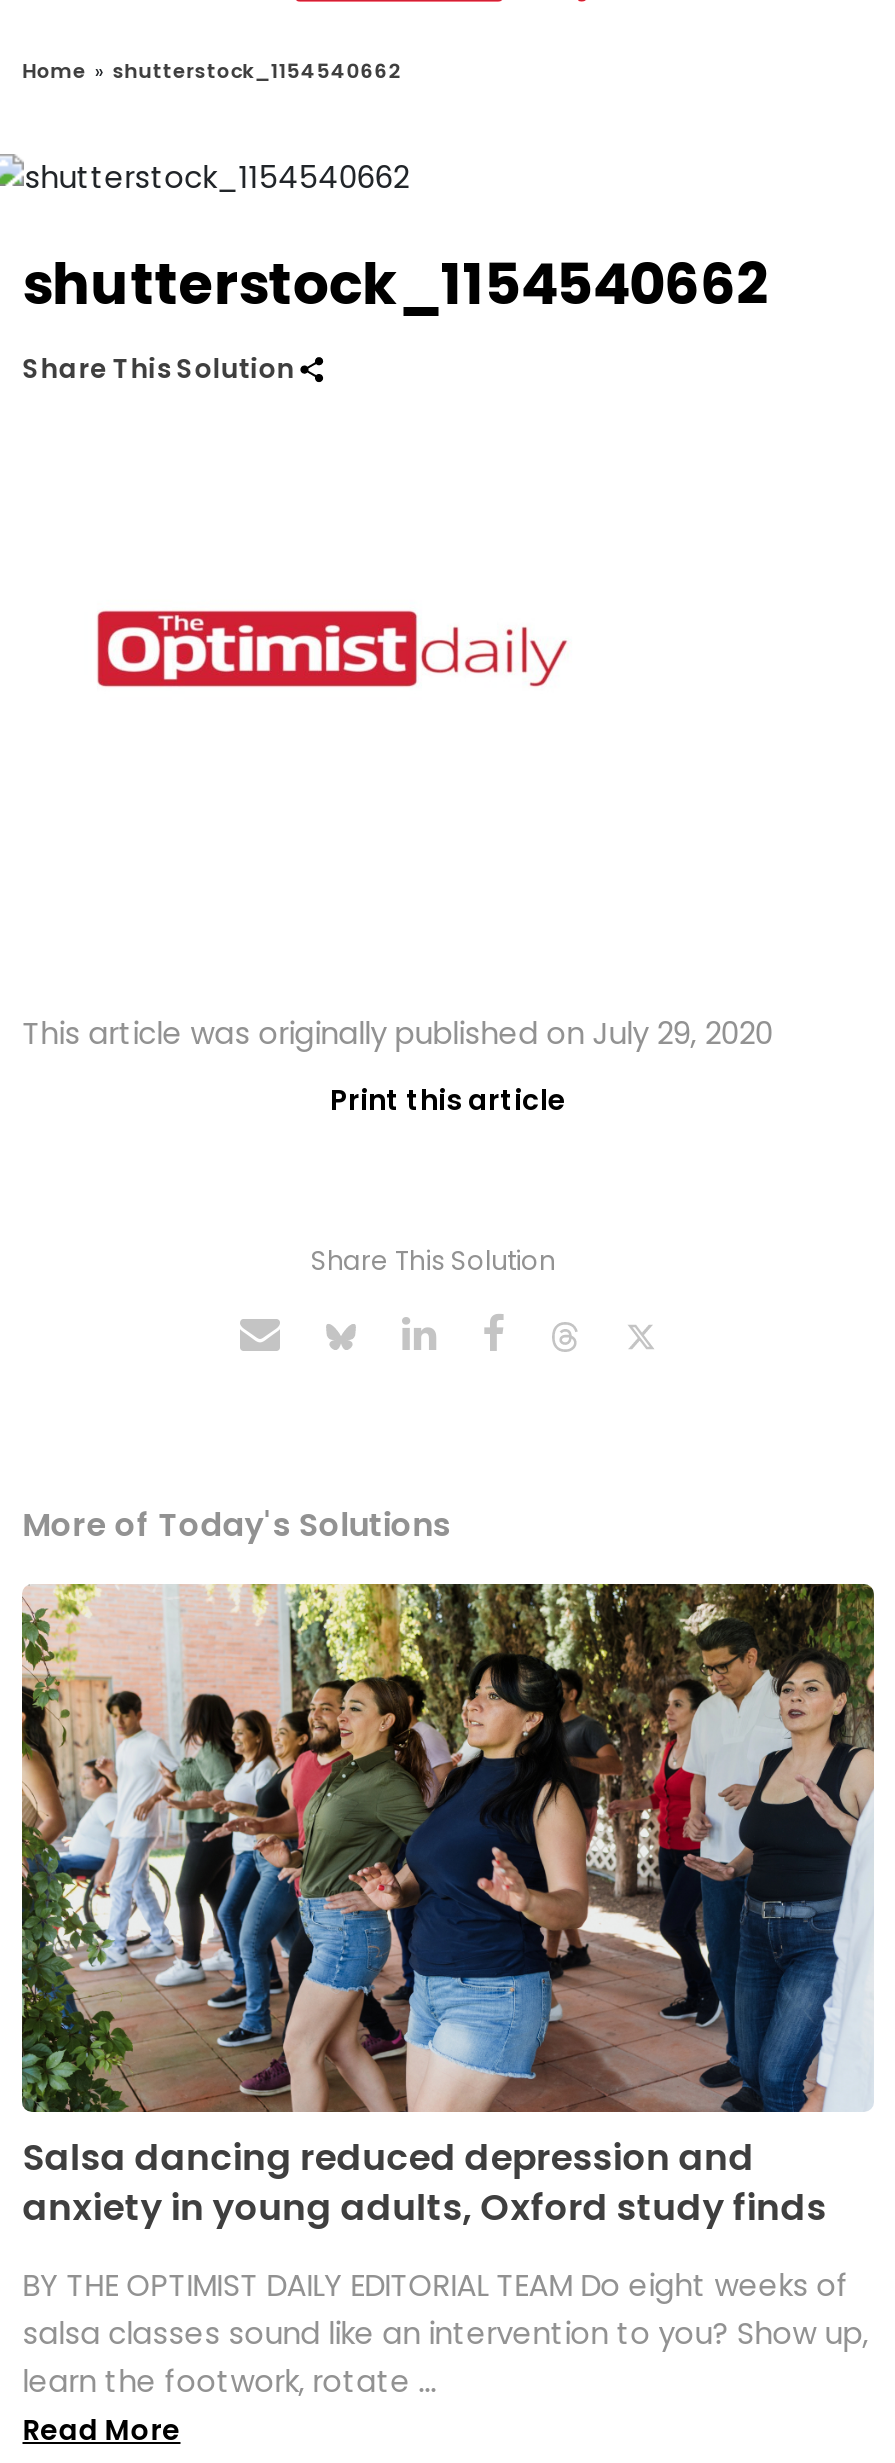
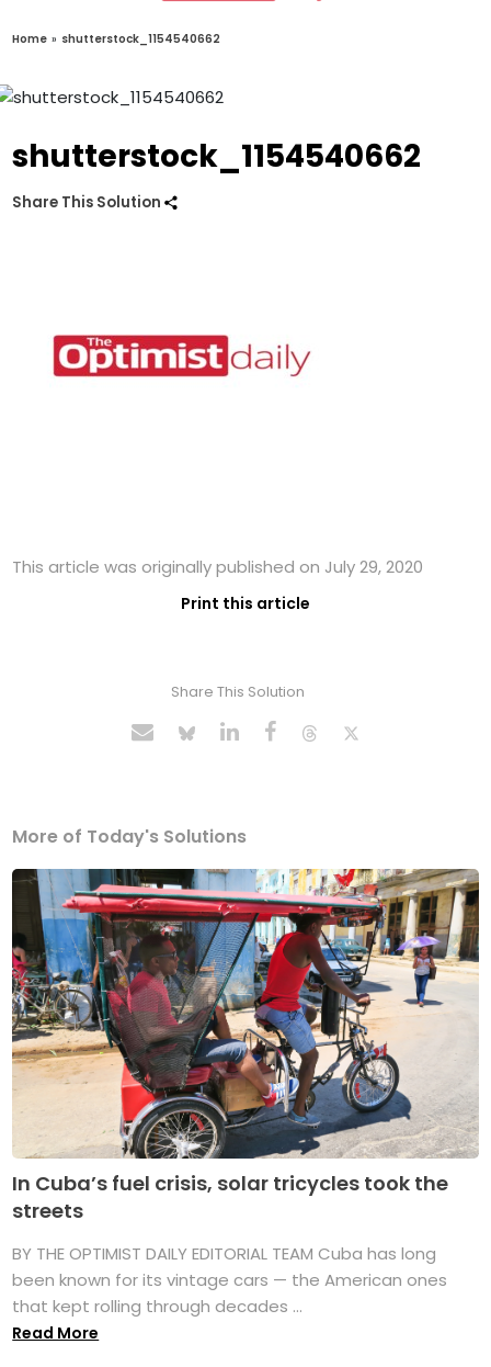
[20,1582,876,2232] [image] | Salsa dancing reduced depression and | anxiety in young adults, Oxford study finds -> [11,868,479,1224] [image] | In Cuba’s fuel crisis, solar tricycles took the | streets
[22,2264,868,2402] BY THE OPTIMIST DAILY EDITORIAL TEAM Do eight weeks of | salsa classes sound like an intervention to you? Show up, | learn the footwork, rotate ... -> [12,1242,447,1317] BY THE OPTIMIST DAILY EDITORIAL TEAM Cuba has long | been known for its vintage cars — the American ones | that kept rolling through decades ...

